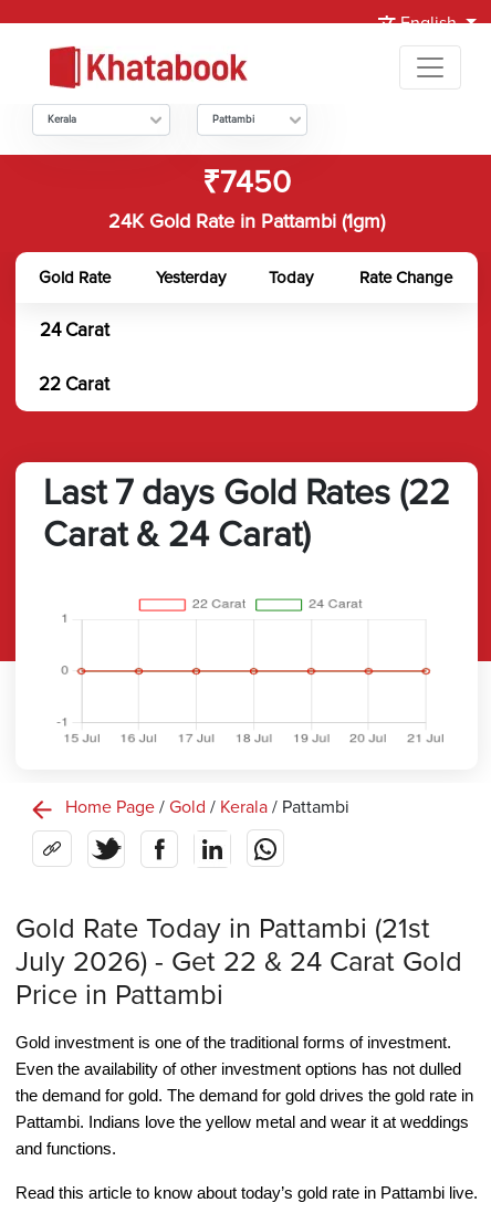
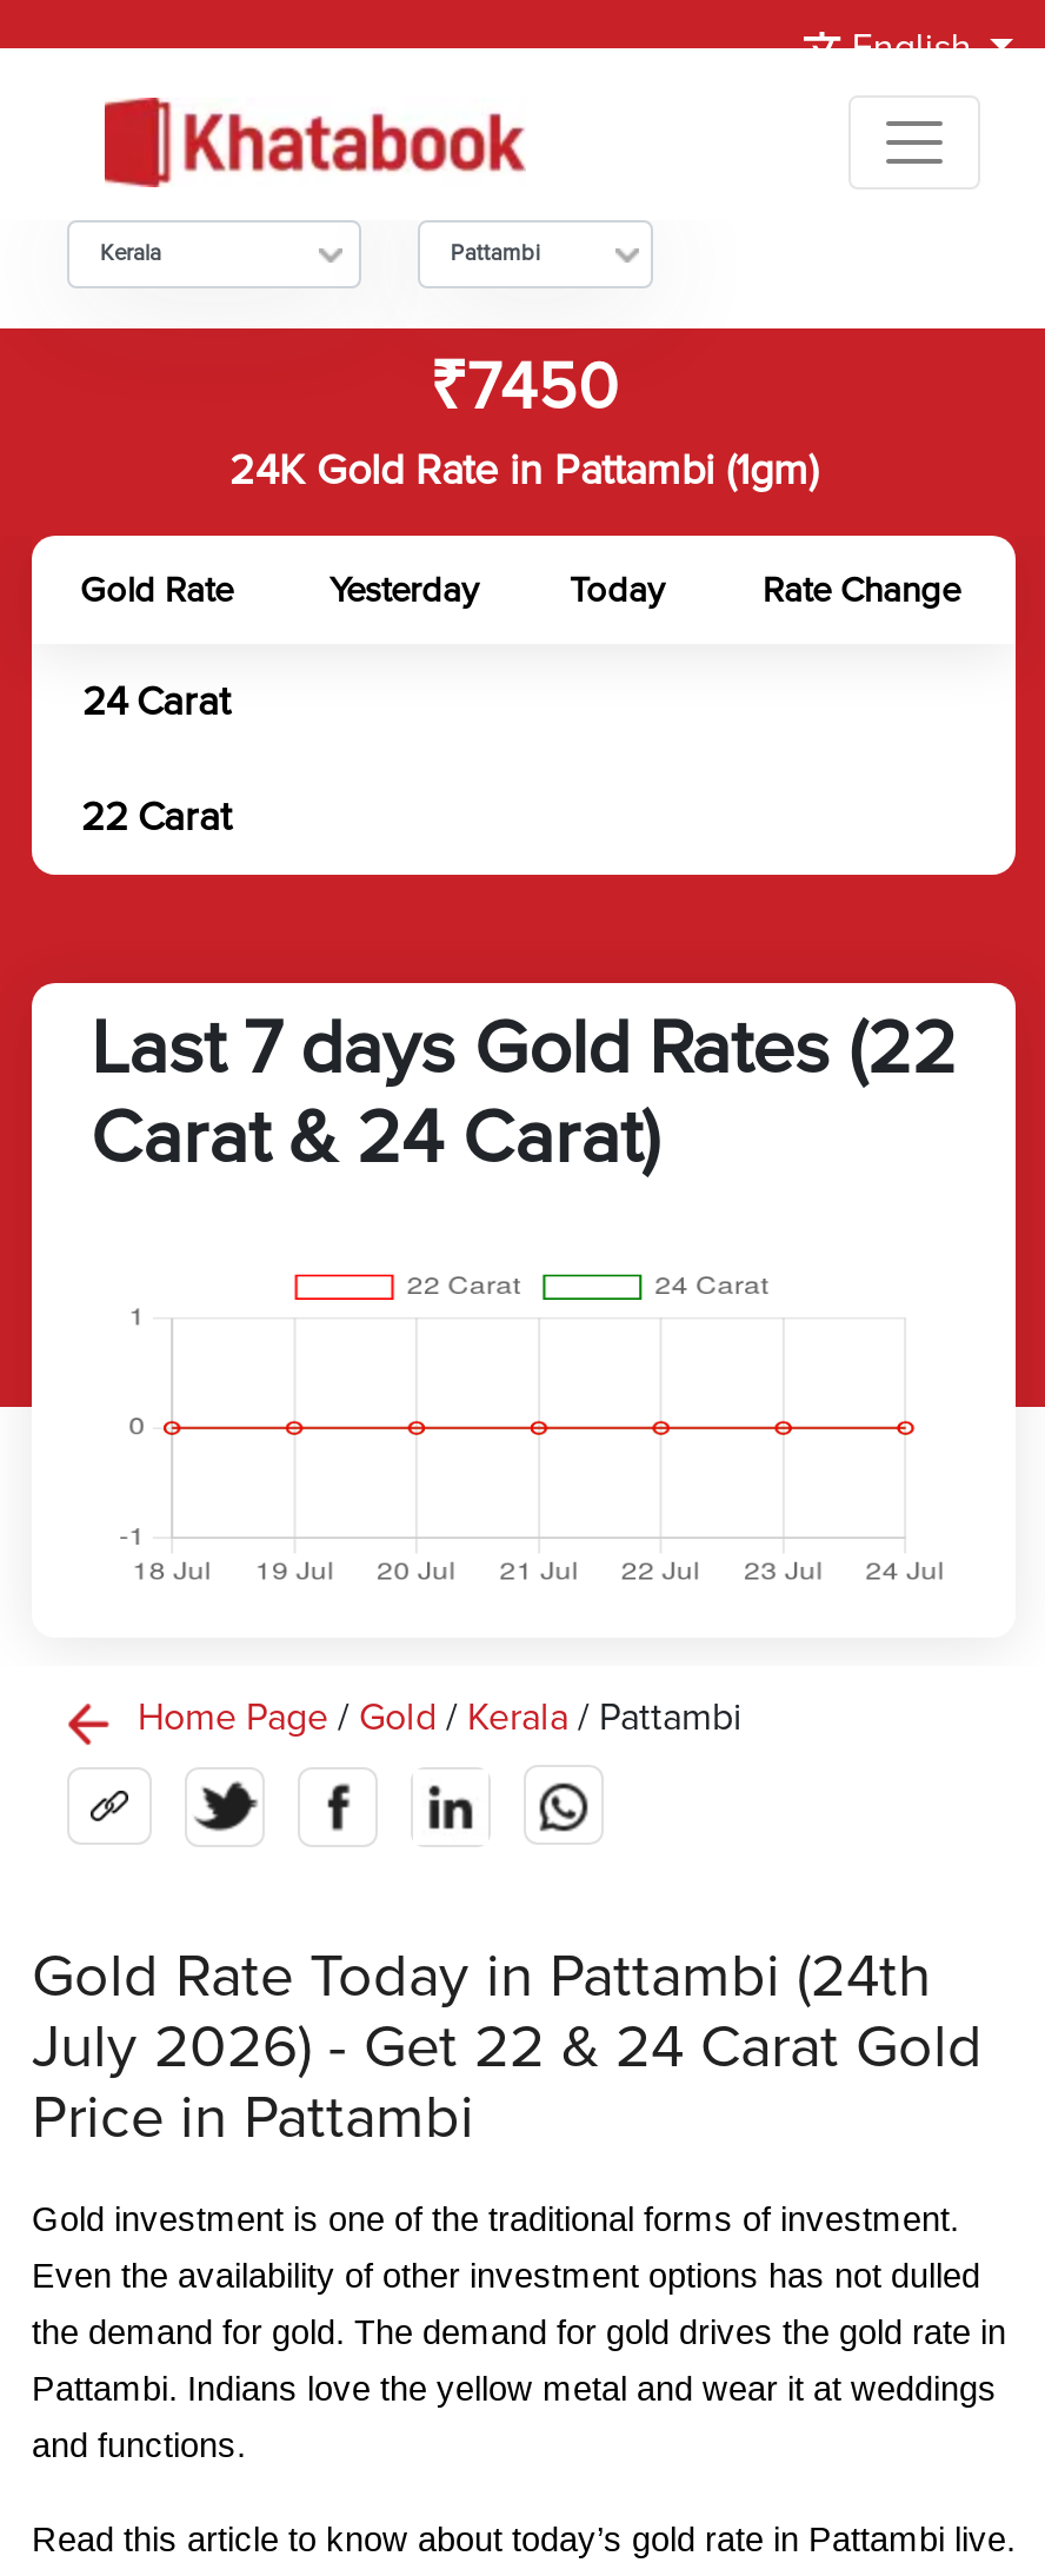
[15,911,430,946] Gold Rate Today in Pattambi (21st -> [32,1938,931,2013] Gold Rate Today in Pattambi (24th

